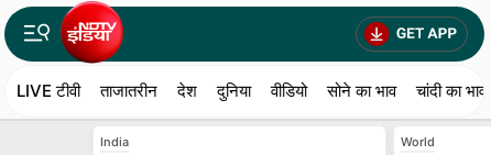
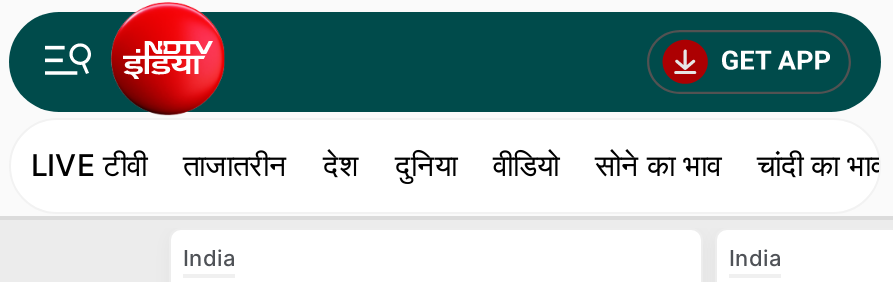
[401,134,435,150] World -> [729,244,781,272] India

